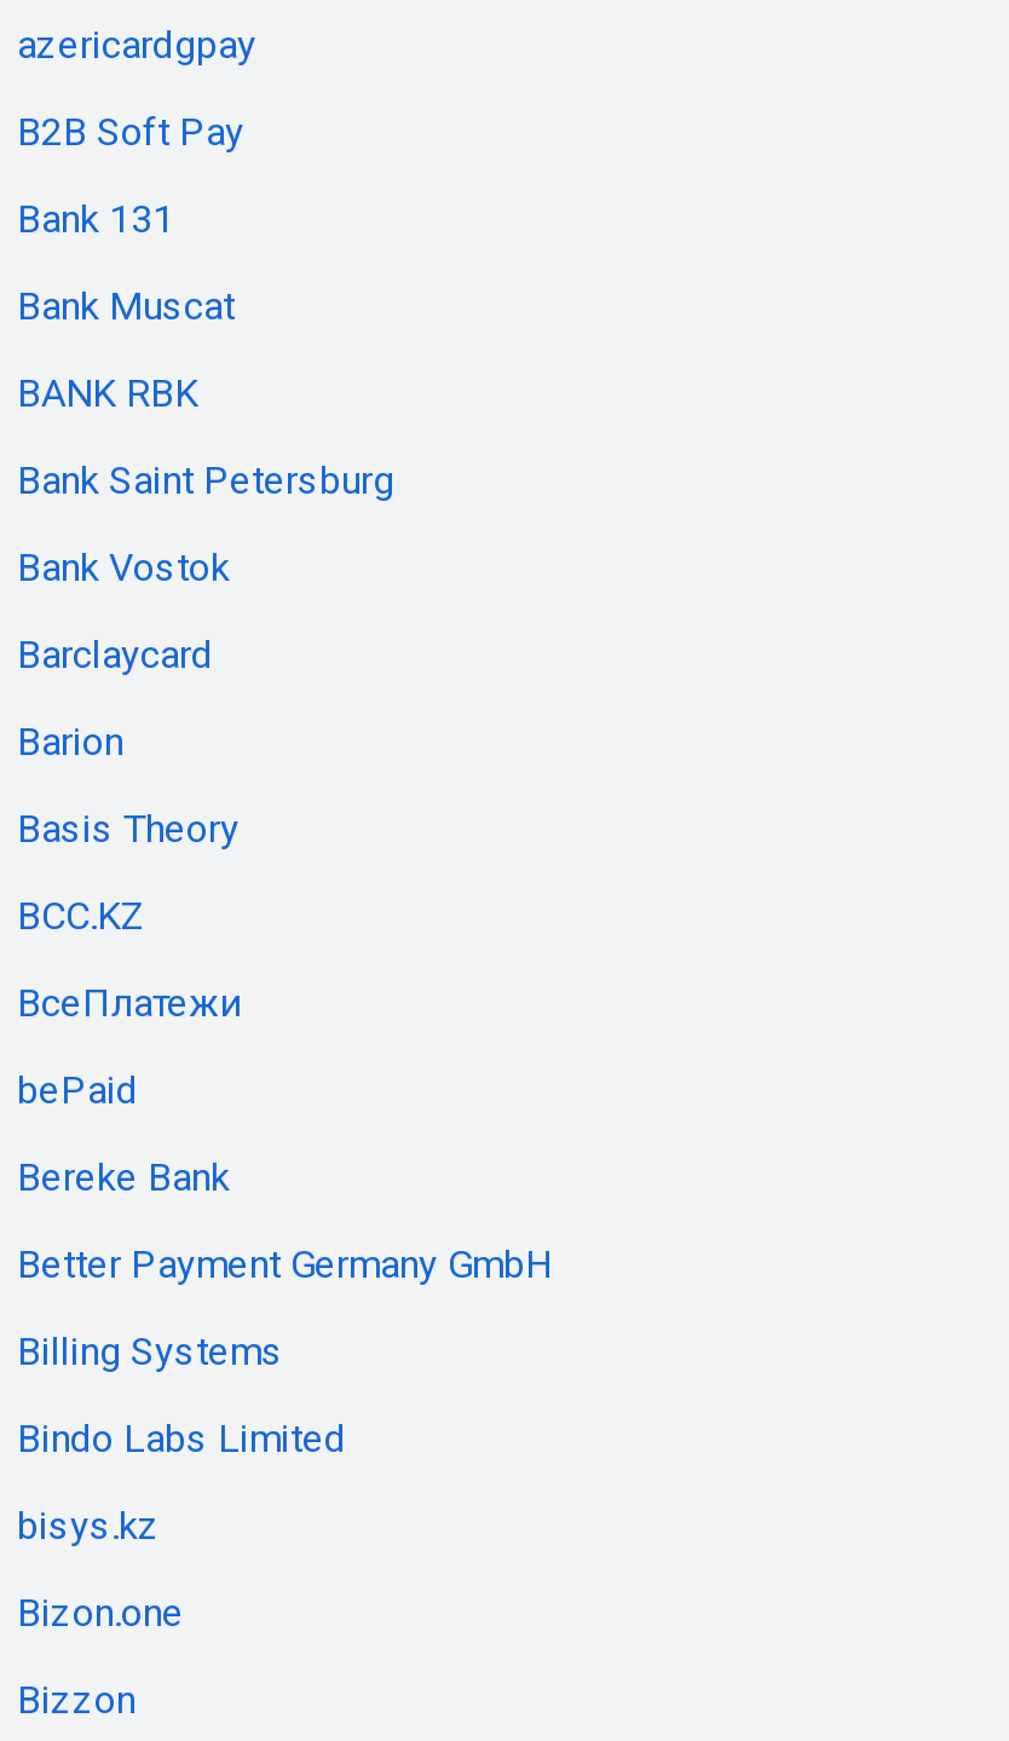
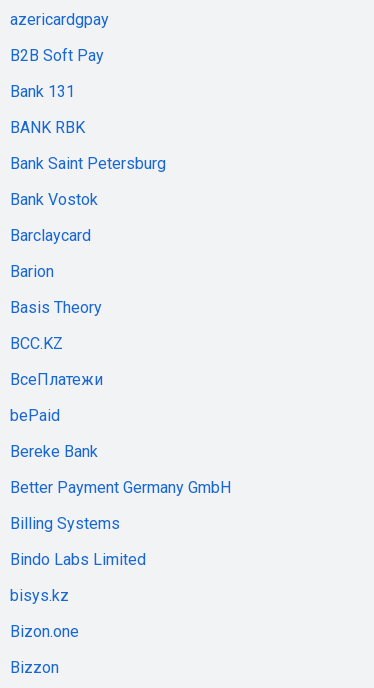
[17,283,235,329] Bank Muscat -> none

